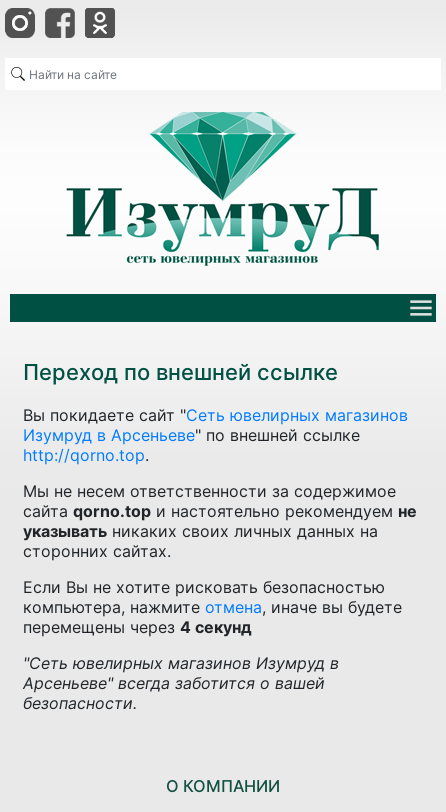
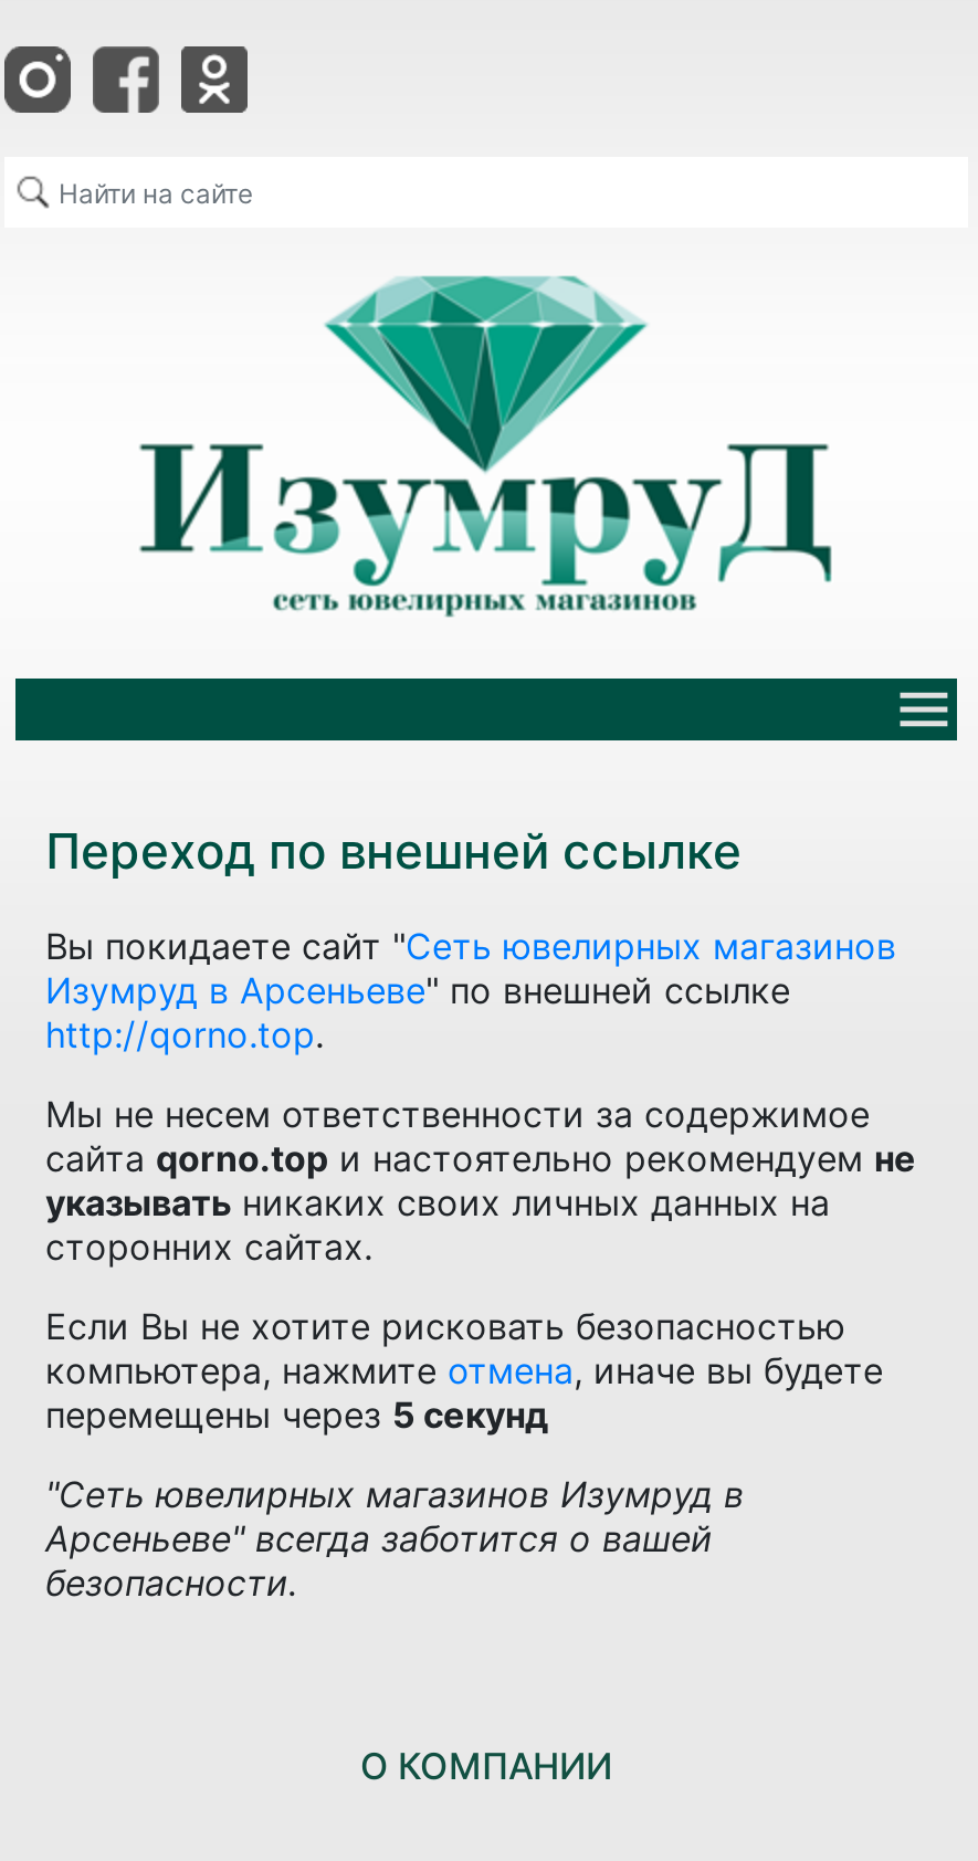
[23,617,252,637] перемещены через 4 секунд -> [45,1392,549,1437] перемещены через 5 секунд

